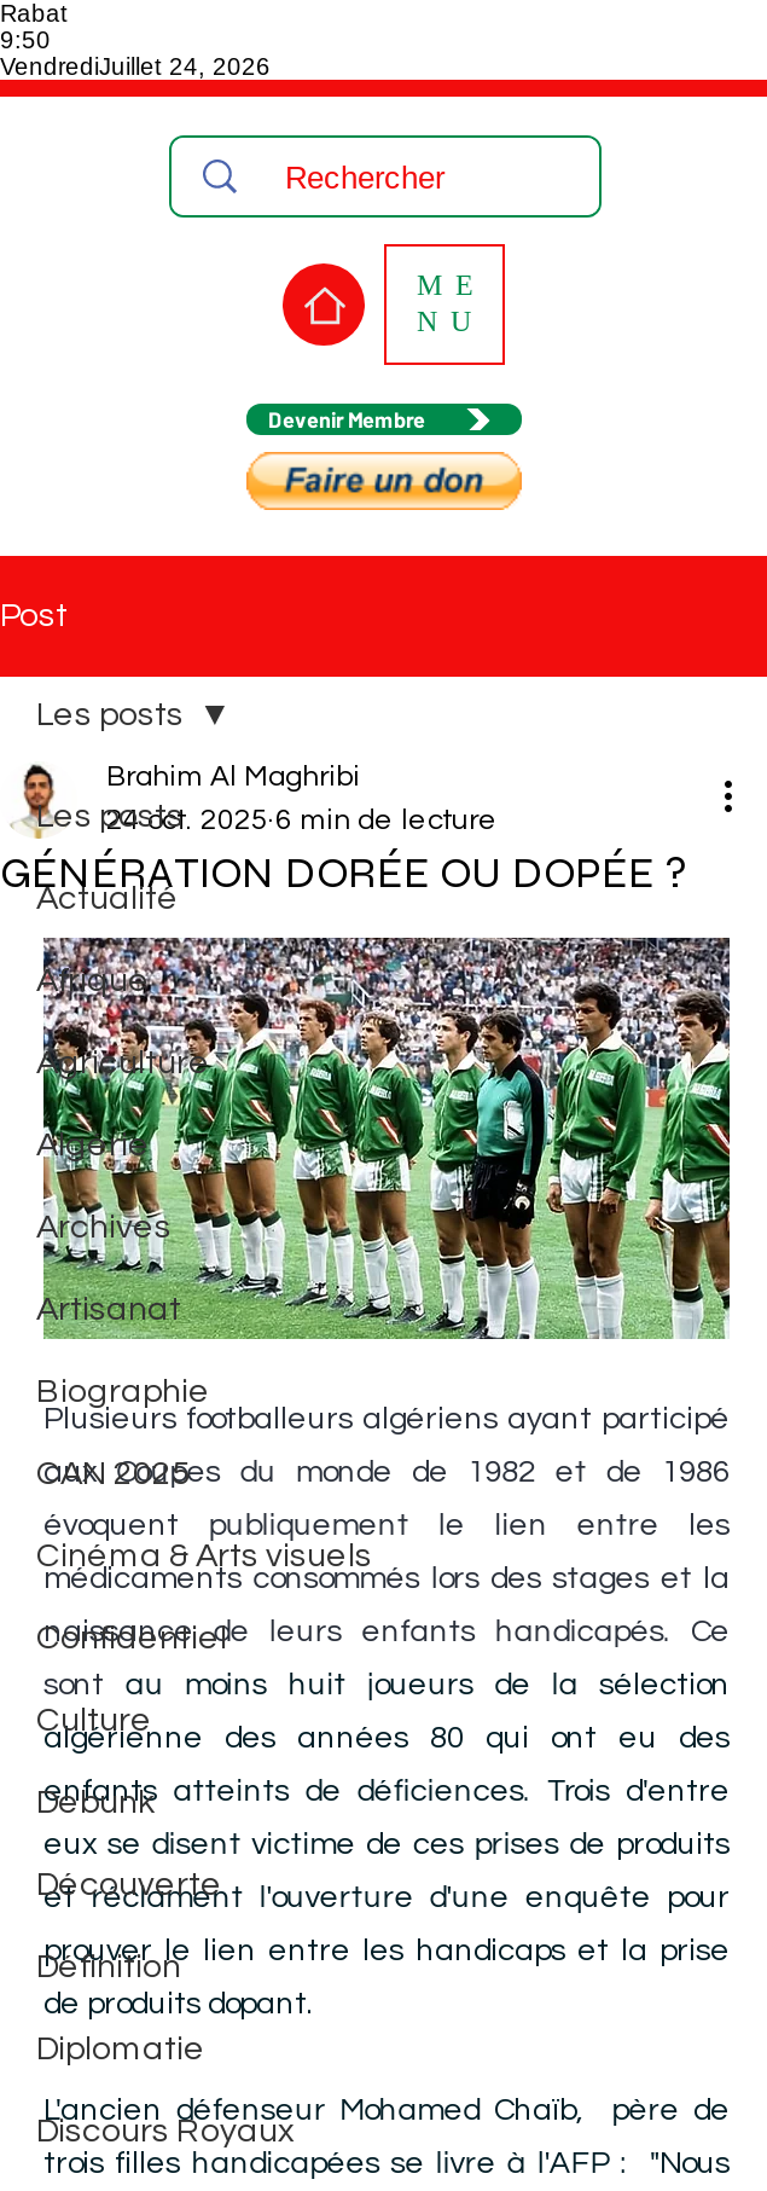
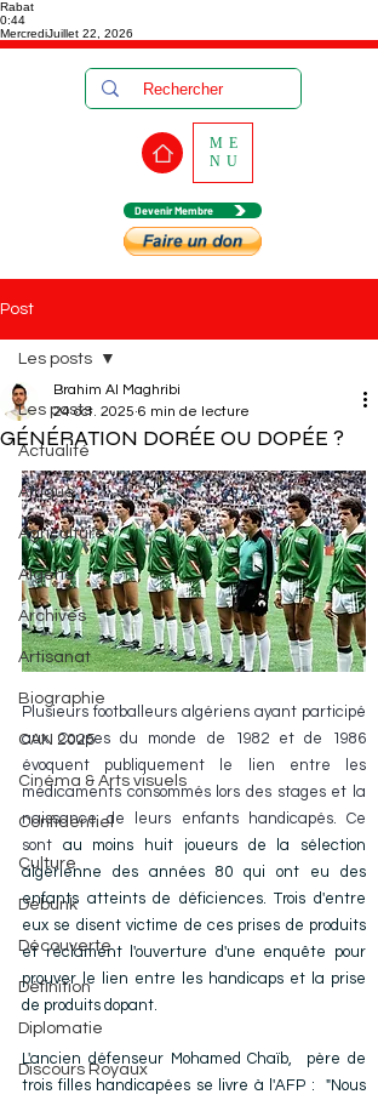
[0,27,51,53] 9:50 -> [0,13,25,27] 0:44
[0,53,271,80] VendrediJuillet 24, 2026 -> [0,27,133,40] MercrediJuillet 22, 2026

